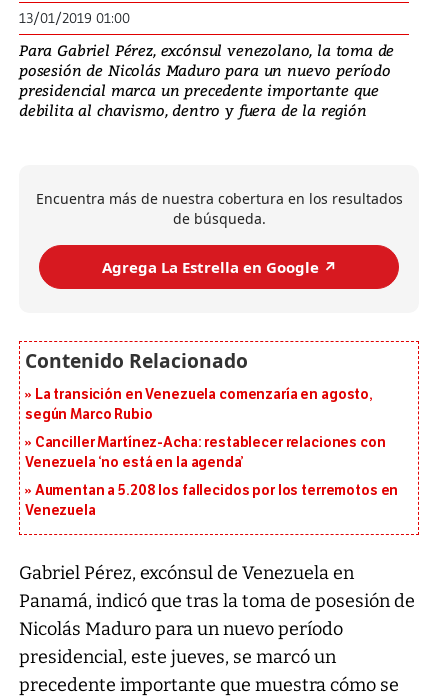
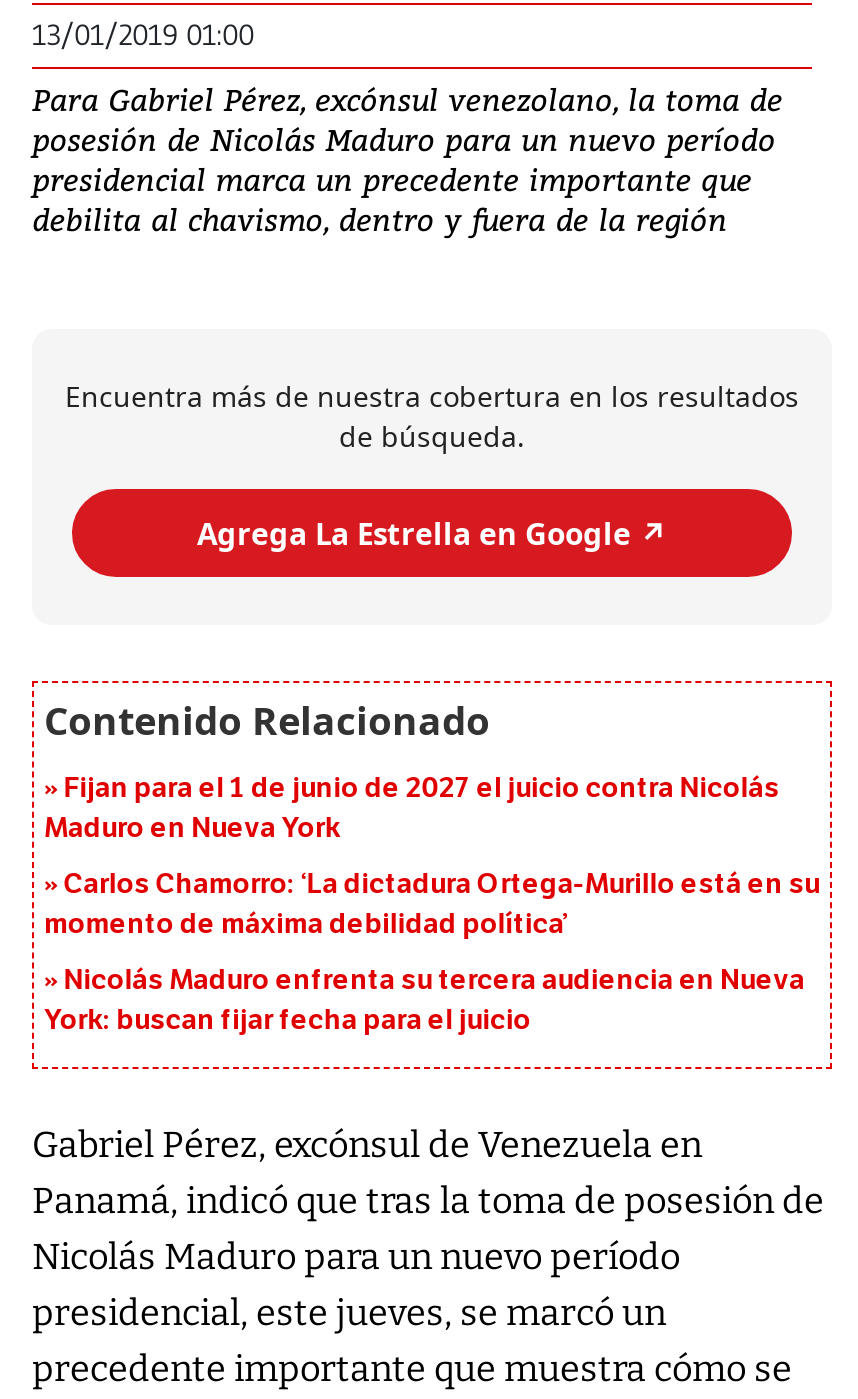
[25,386,373,423] La transición en Venezuela comenzaría en agosto, | según Marco Rubio -> [44,772,780,846] Fijan para el 1 de junio de 2027 el juicio contra Nicolás | Maduro en Nueva York
[25,434,386,471] Canciller Martínez-Acha: restablecer relaciones con | Venezuela ‘no está en la agenda’ -> [44,868,820,942] Carlos Chamorro: ‘La dictadura Ortega-Murillo está en su | momento de máxima debilidad política’
[25,482,398,519] Aumentan a 5.208 los fallecidos por los terremotos en | Venezuela -> [44,964,805,1038] Nicolás Maduro enfrenta su tercera audiencia en Nueva | York: buscan fijar fecha para el juicio

